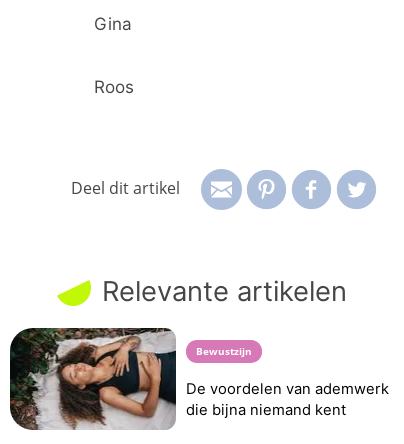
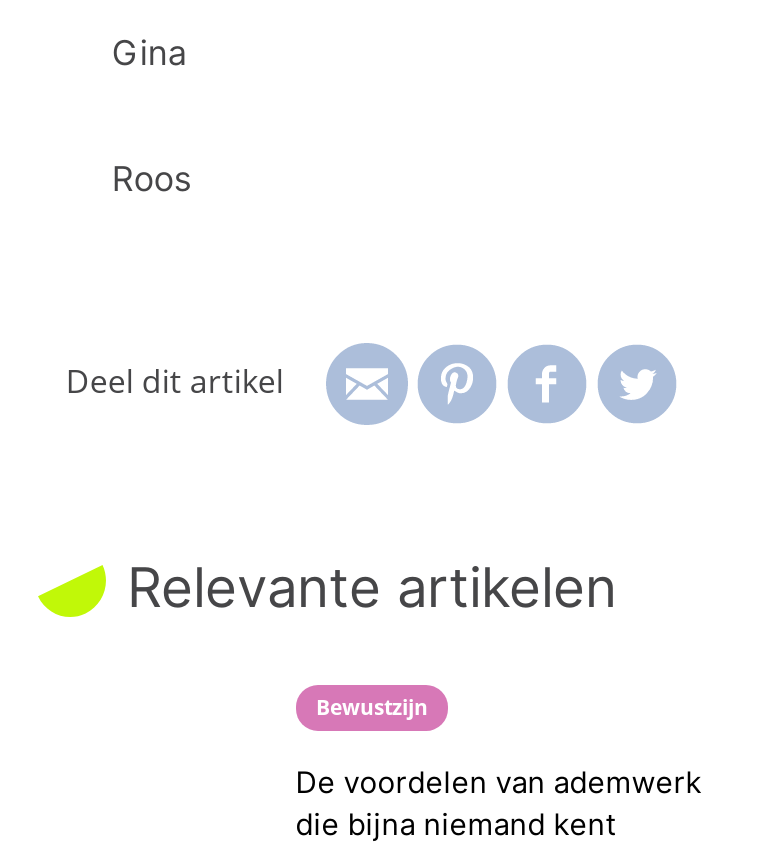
[9,327,177,431] [image] -> none

